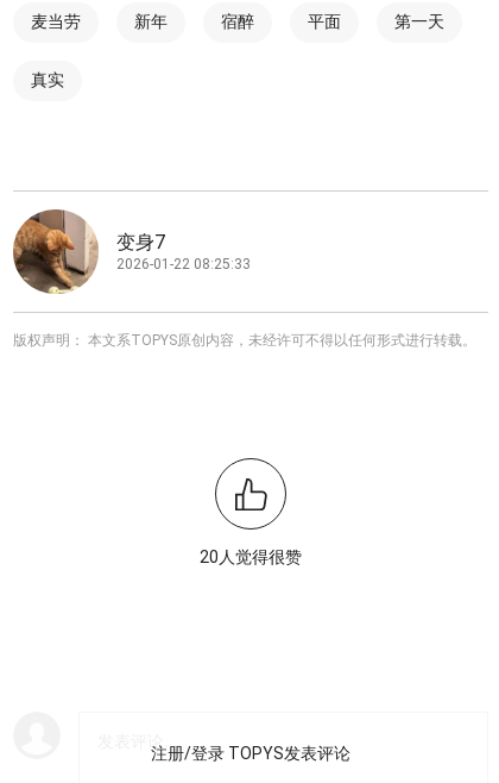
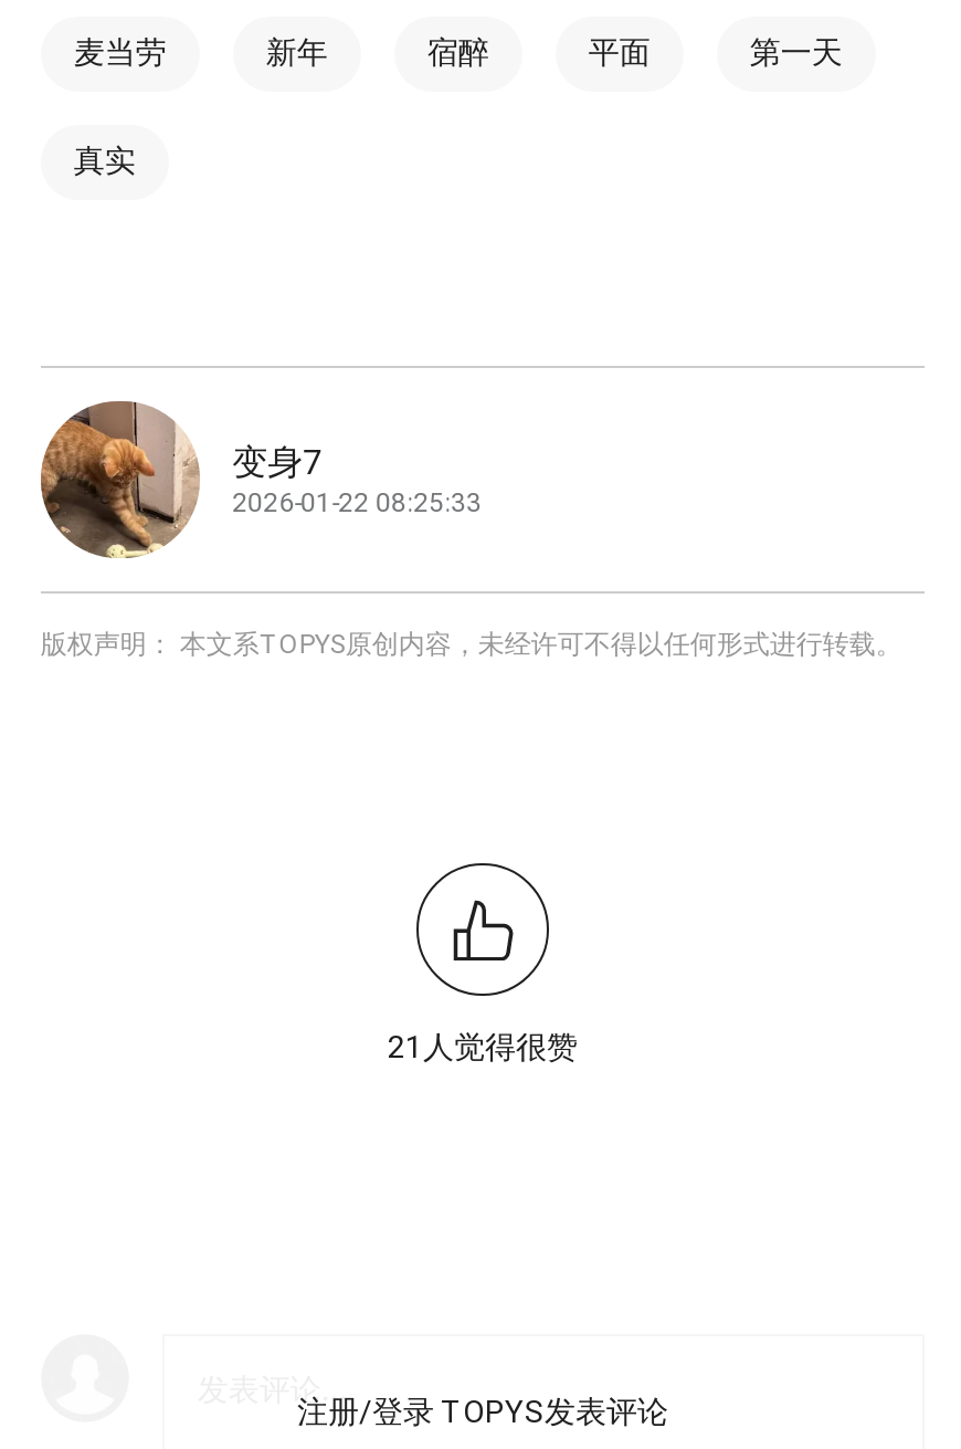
[200,548,302,567] 20人觉得很赞 -> [388,1030,578,1065] 21人觉得很赞

